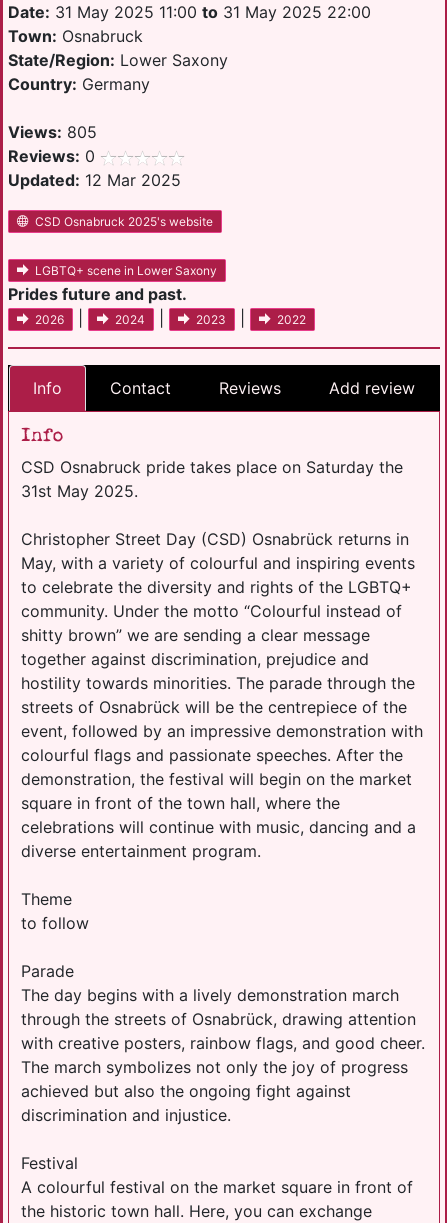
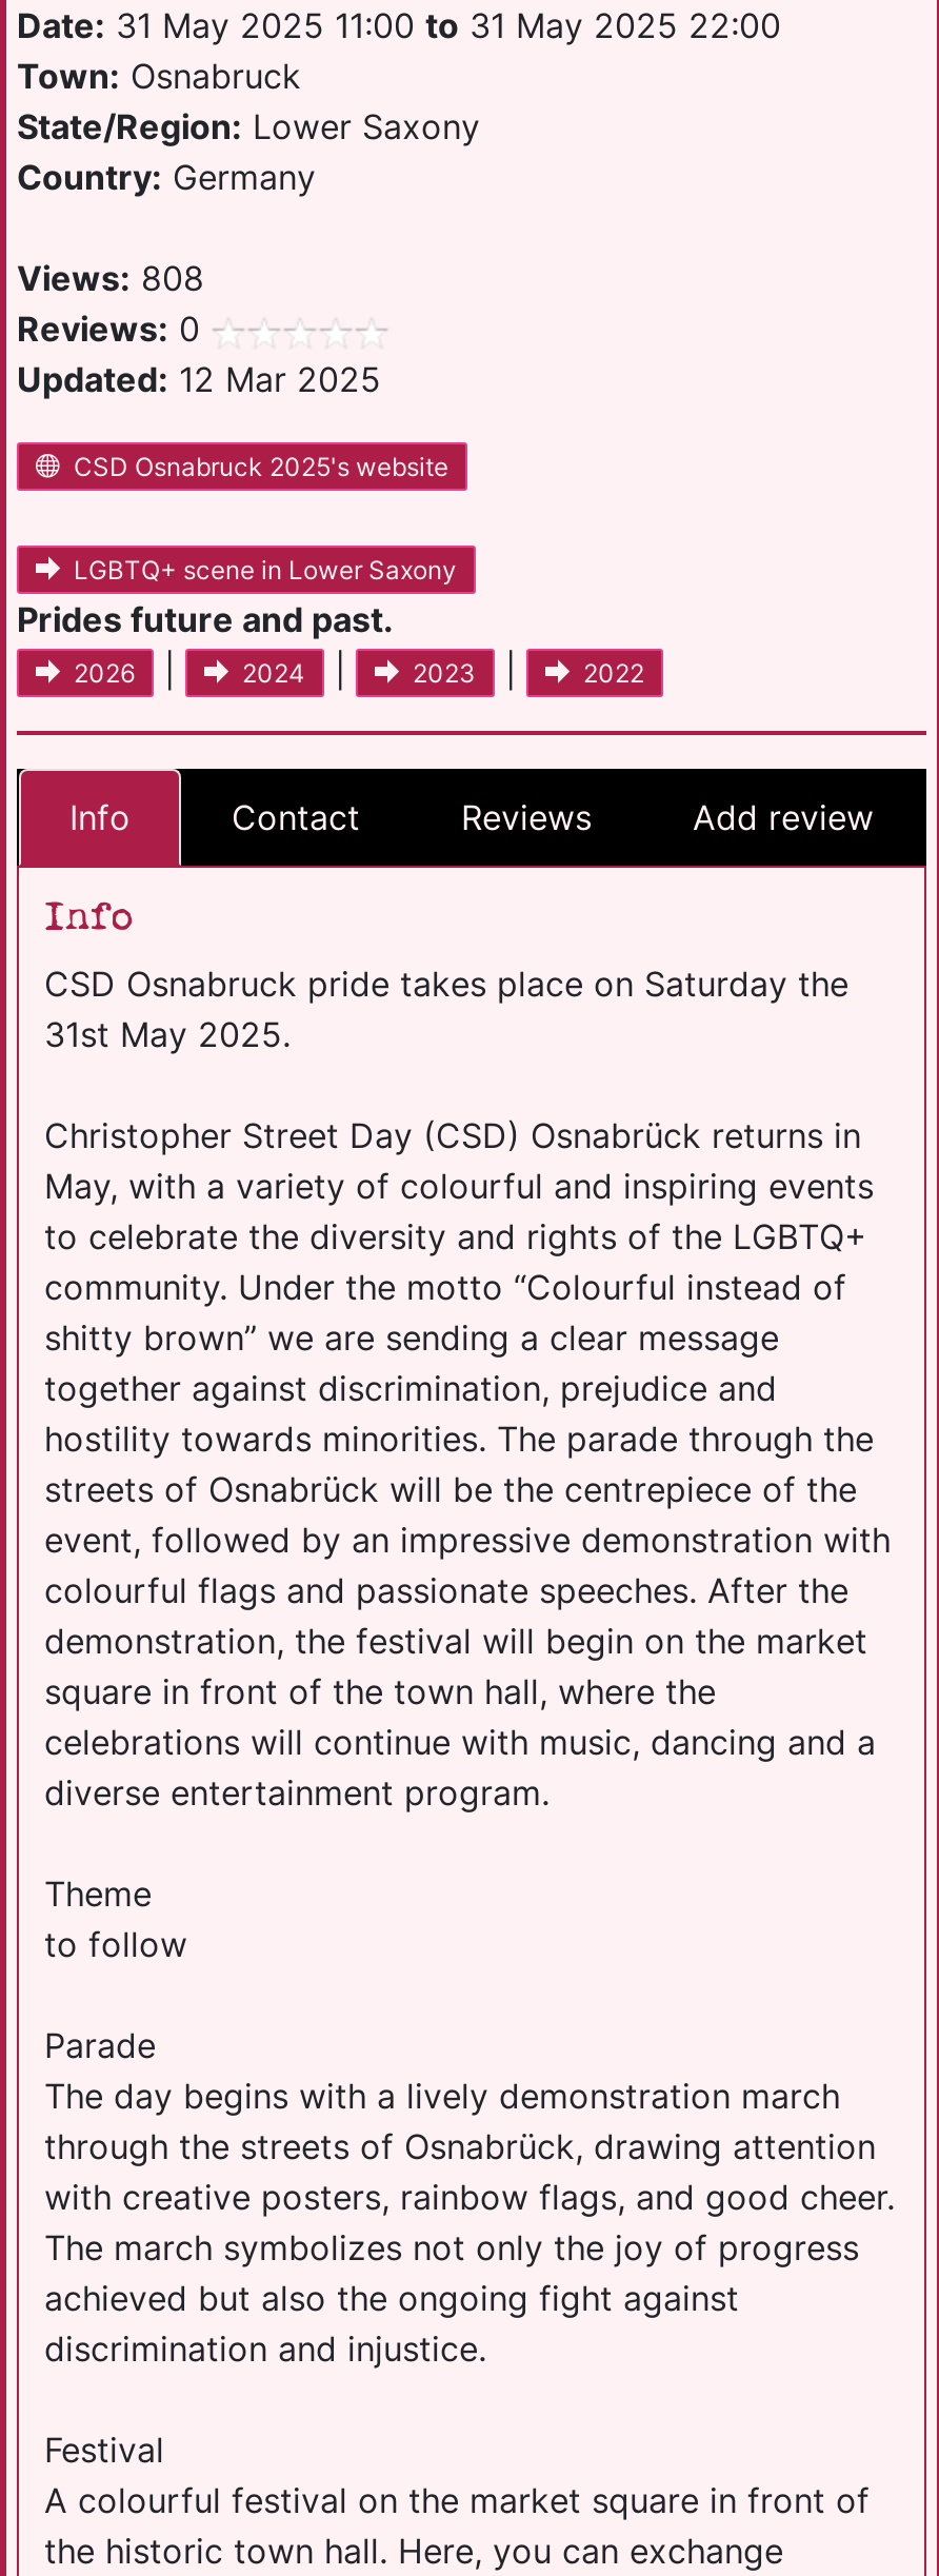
[8,122,97,142] Views: 805 -> [17,257,204,299] Views: 808

